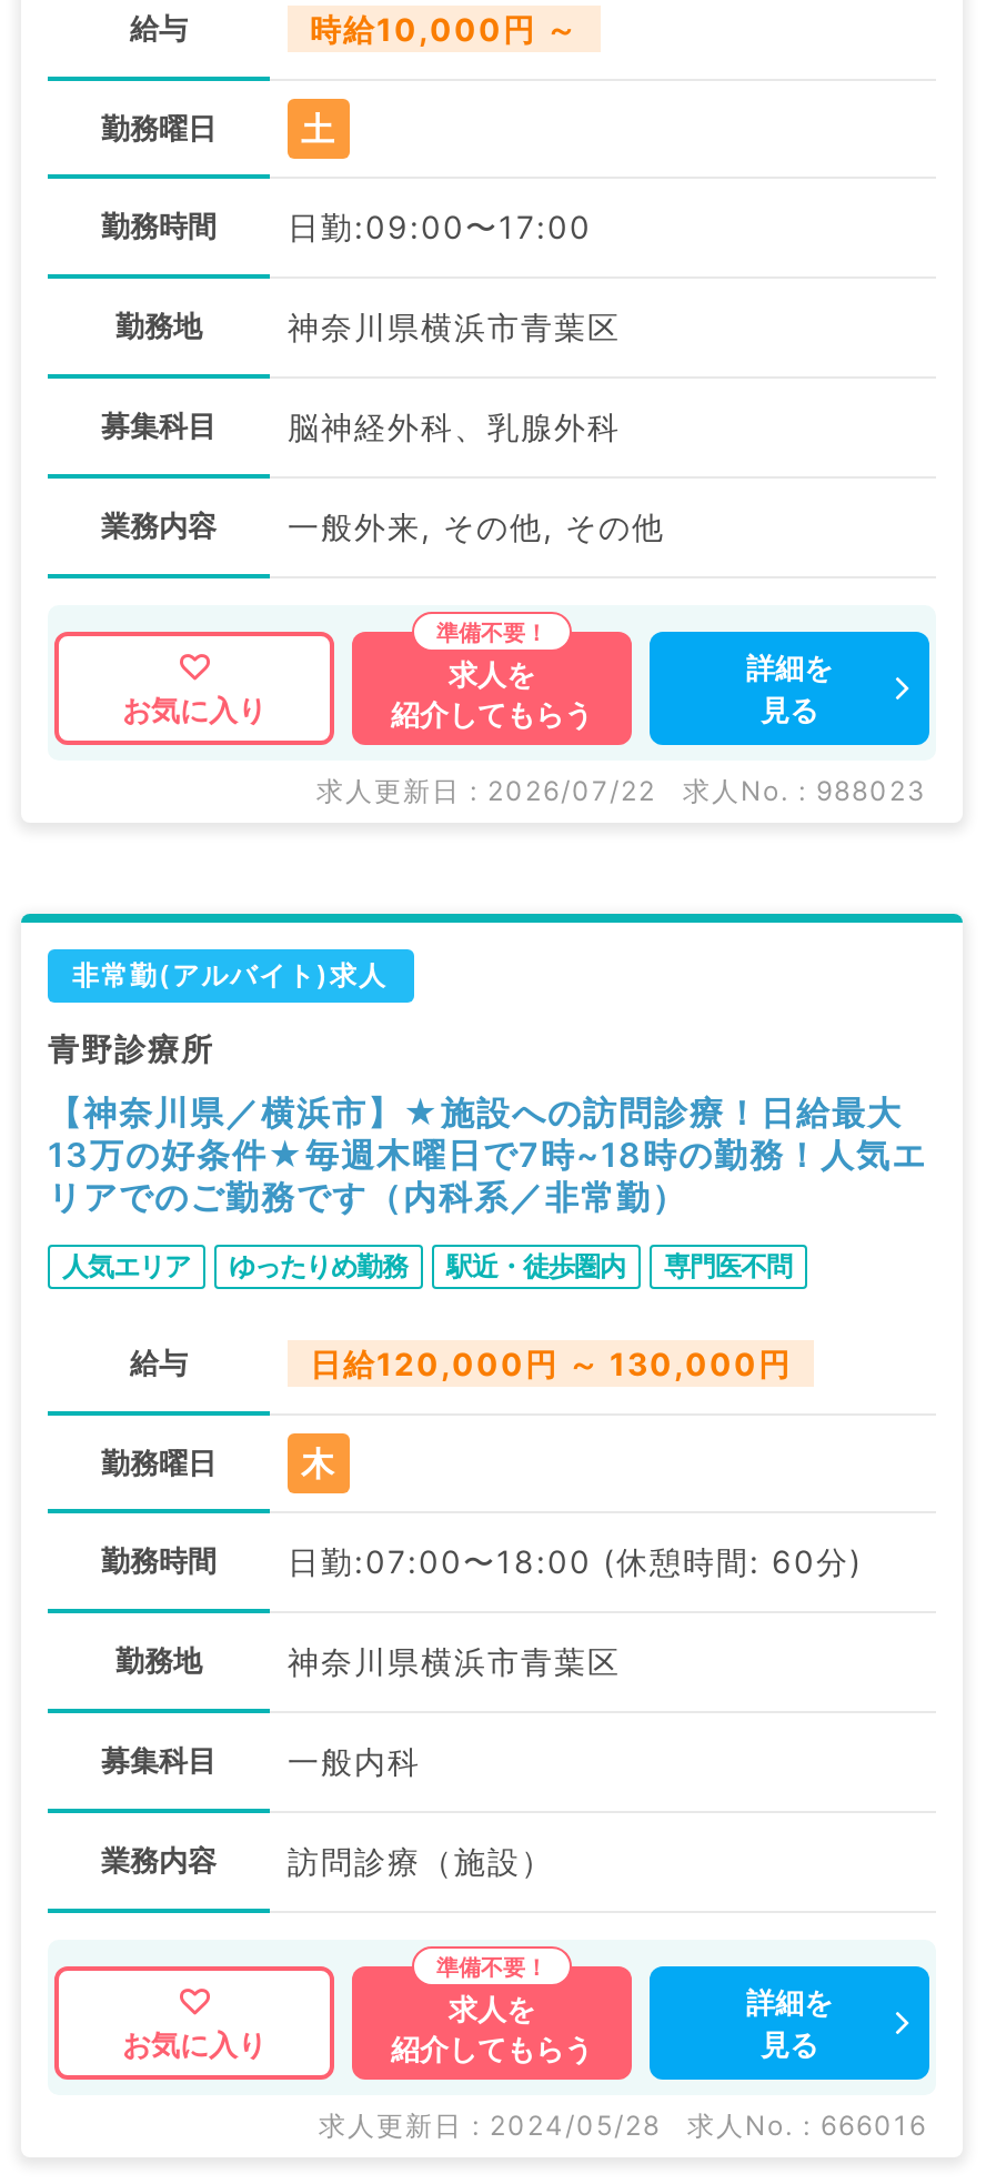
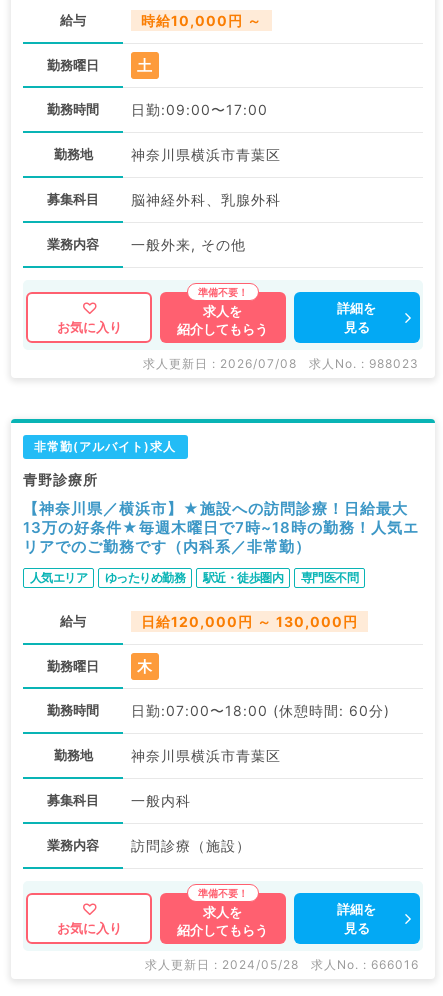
[288,507,665,545] 一般外来, その他, その他 -> [131,236,246,253] 一般外来, その他
[316,774,927,807] 求人更新日 : 2026/07/22 求人No. : 988023 -> [143,356,419,371] 求人更新日 : 2026/07/08 求人No. : 988023

